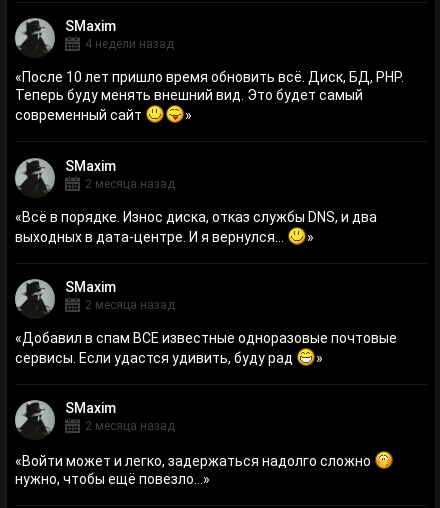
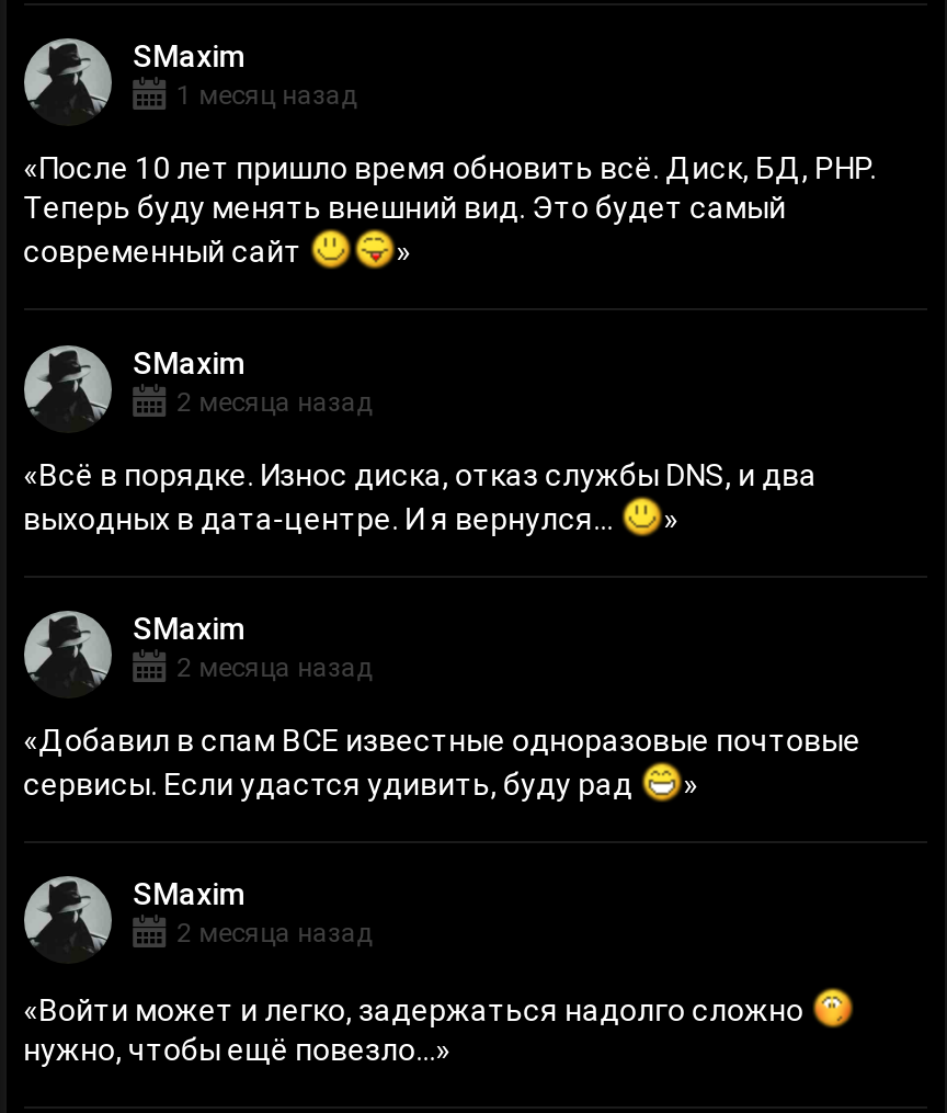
[85,37,174,51] 4 недели назад -> [177,81,359,111] 1 месяц назад

